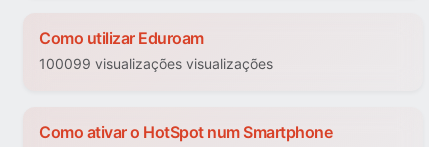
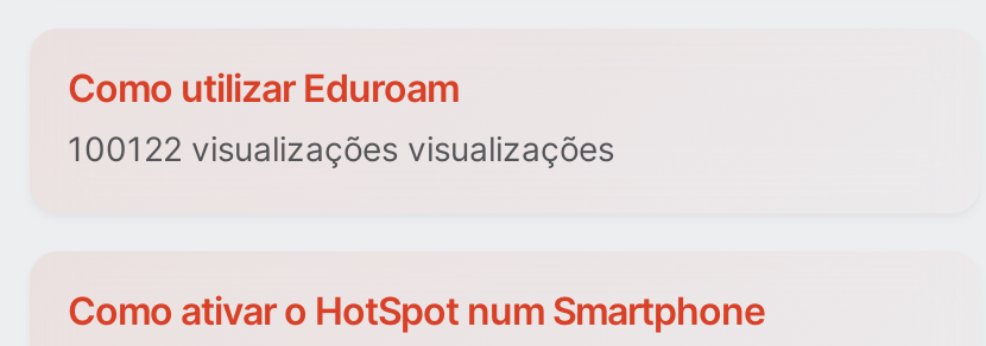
[39,55,273,72] 100099 visualizações visualizações -> [68,129,614,169] 100122 visualizações visualizações

